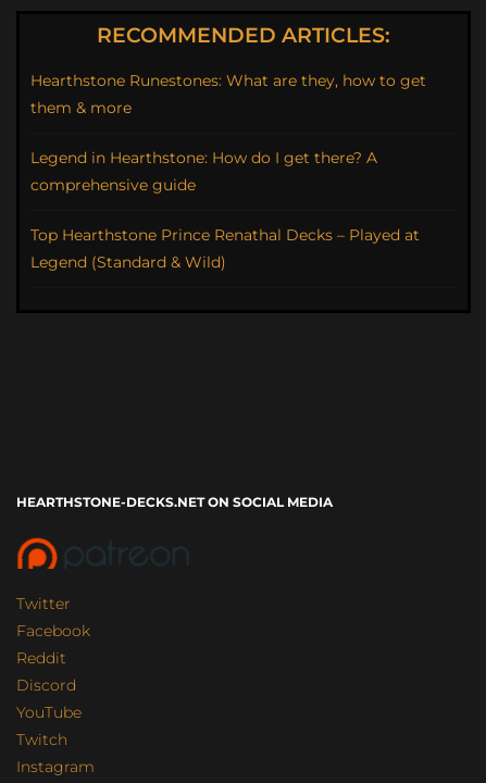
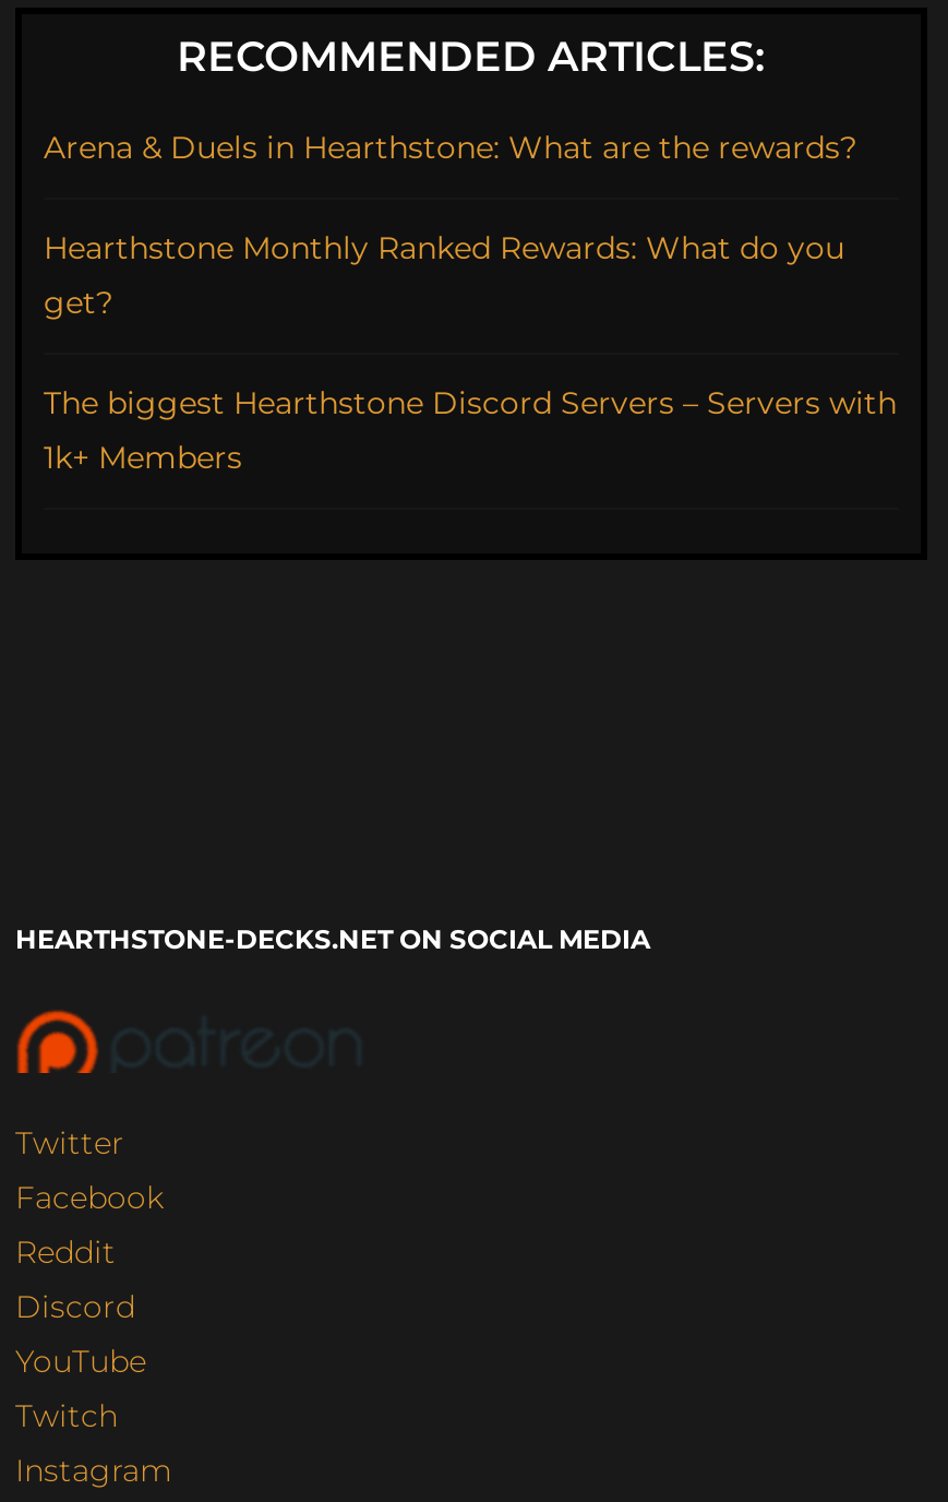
[30,71,426,118] Hearthstone Runestones: What are they, how to get | them & more -> [44,129,857,168] Arena & Duels in Hearthstone: What are the rewards?
[30,148,377,195] Legend in Hearthstone: How do I get there? A | comprehensive guide -> [44,229,844,323] Hearthstone Monthly Ranked Rewards: What do you | get?
[30,226,420,272] Top Hearthstone Prince Renathal Decks – Played at | Legend (Standard & Wild) -> [44,384,897,478] The biggest Hearthstone Discord Servers – Servers with | 1k+ Members

